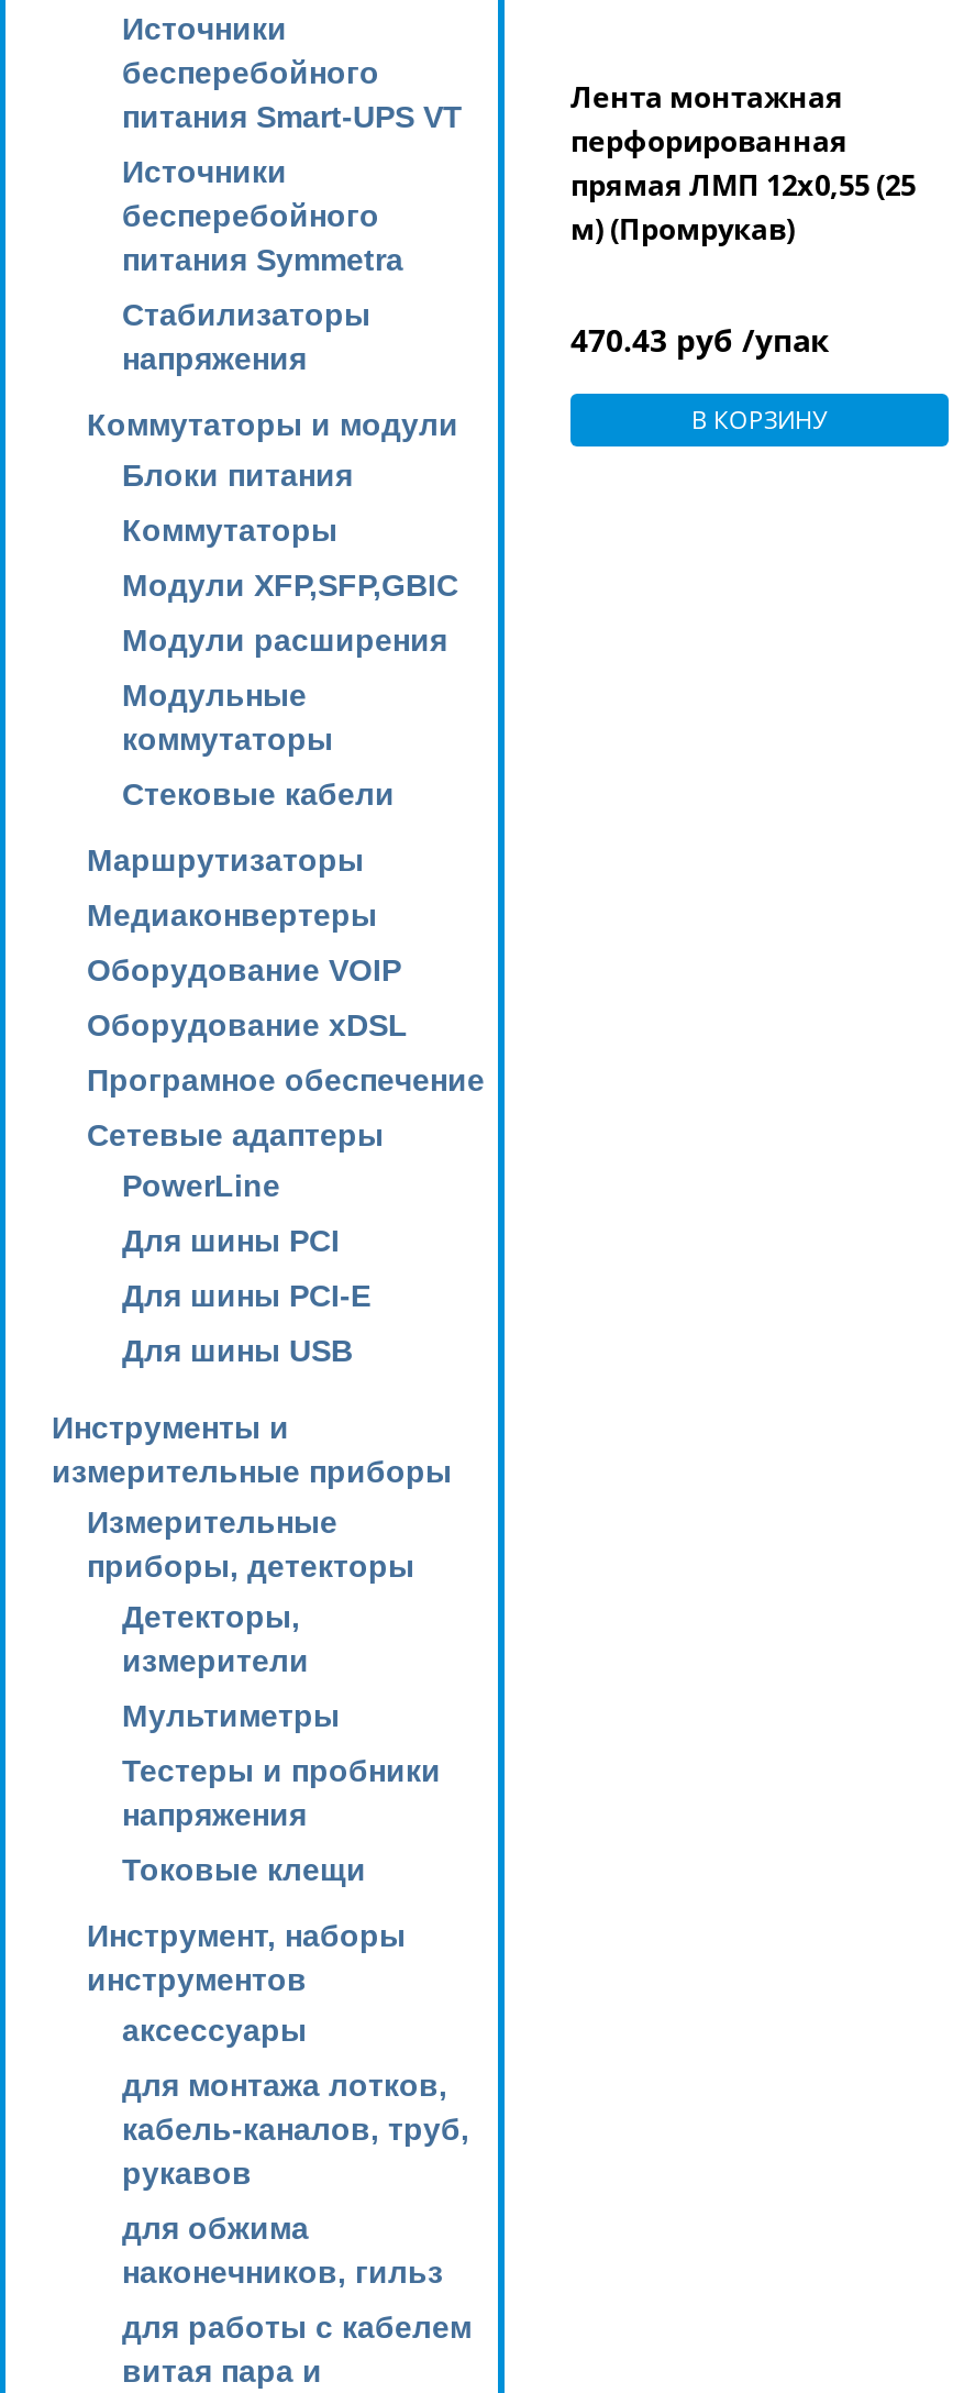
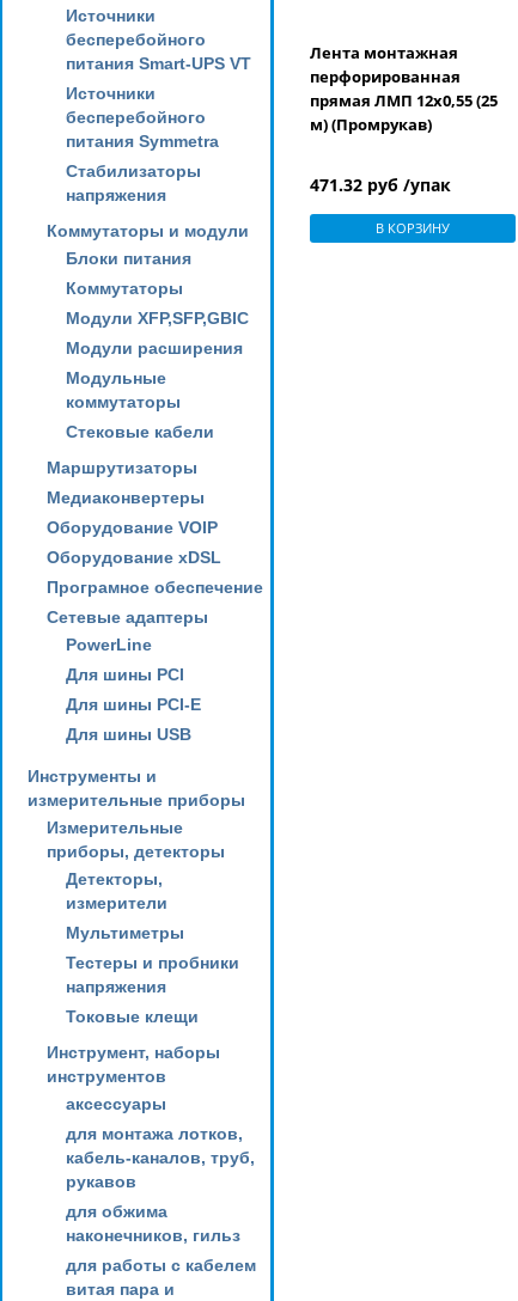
[570,319,830,361] 470.43 руб /упак -> [310,173,451,196] 471.32 руб /упак

